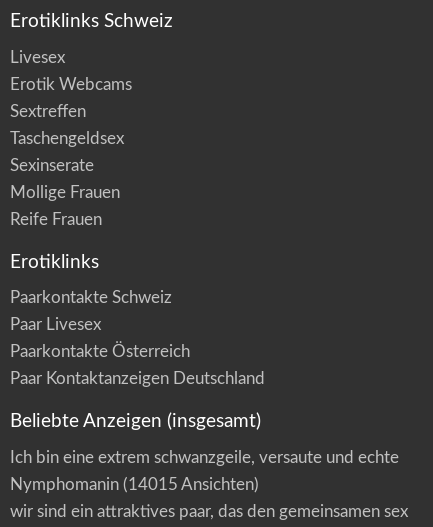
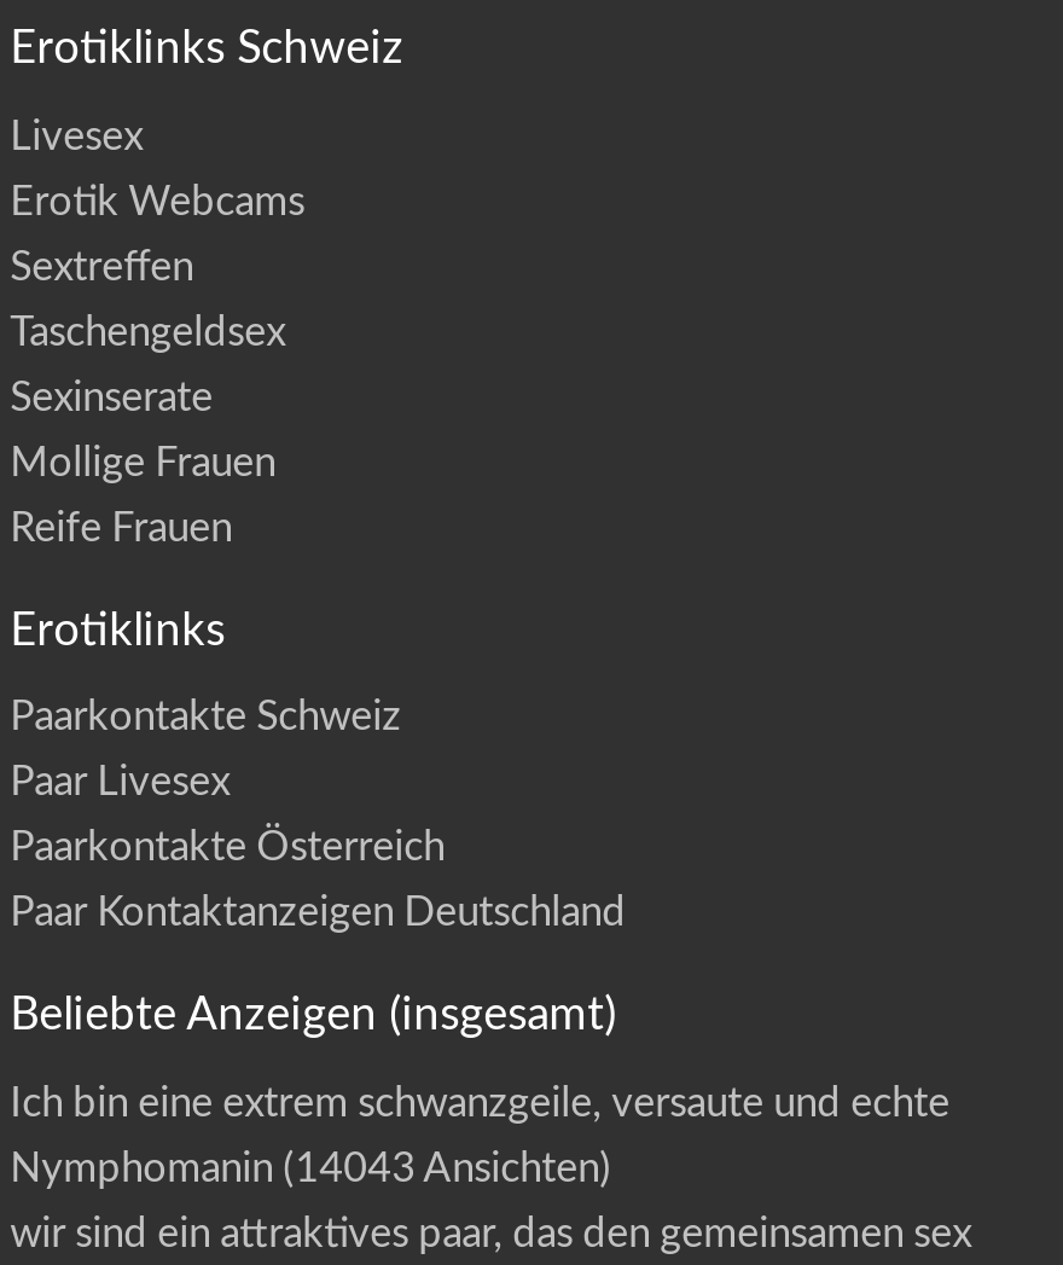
[10,476,259,493] Nymphomanin (14015 Ansichten) -> [10,1148,611,1189] Nymphomanin (14043 Ansichten)

